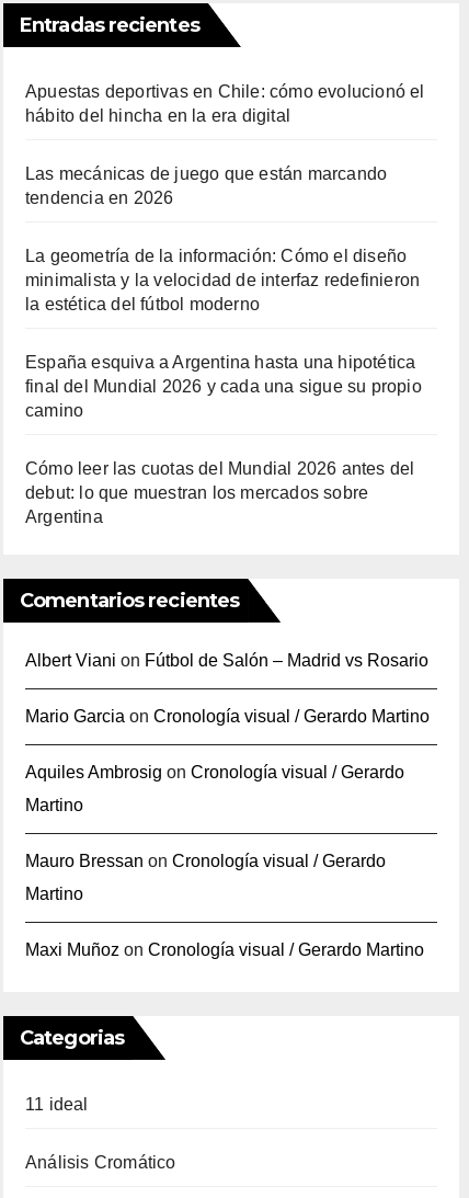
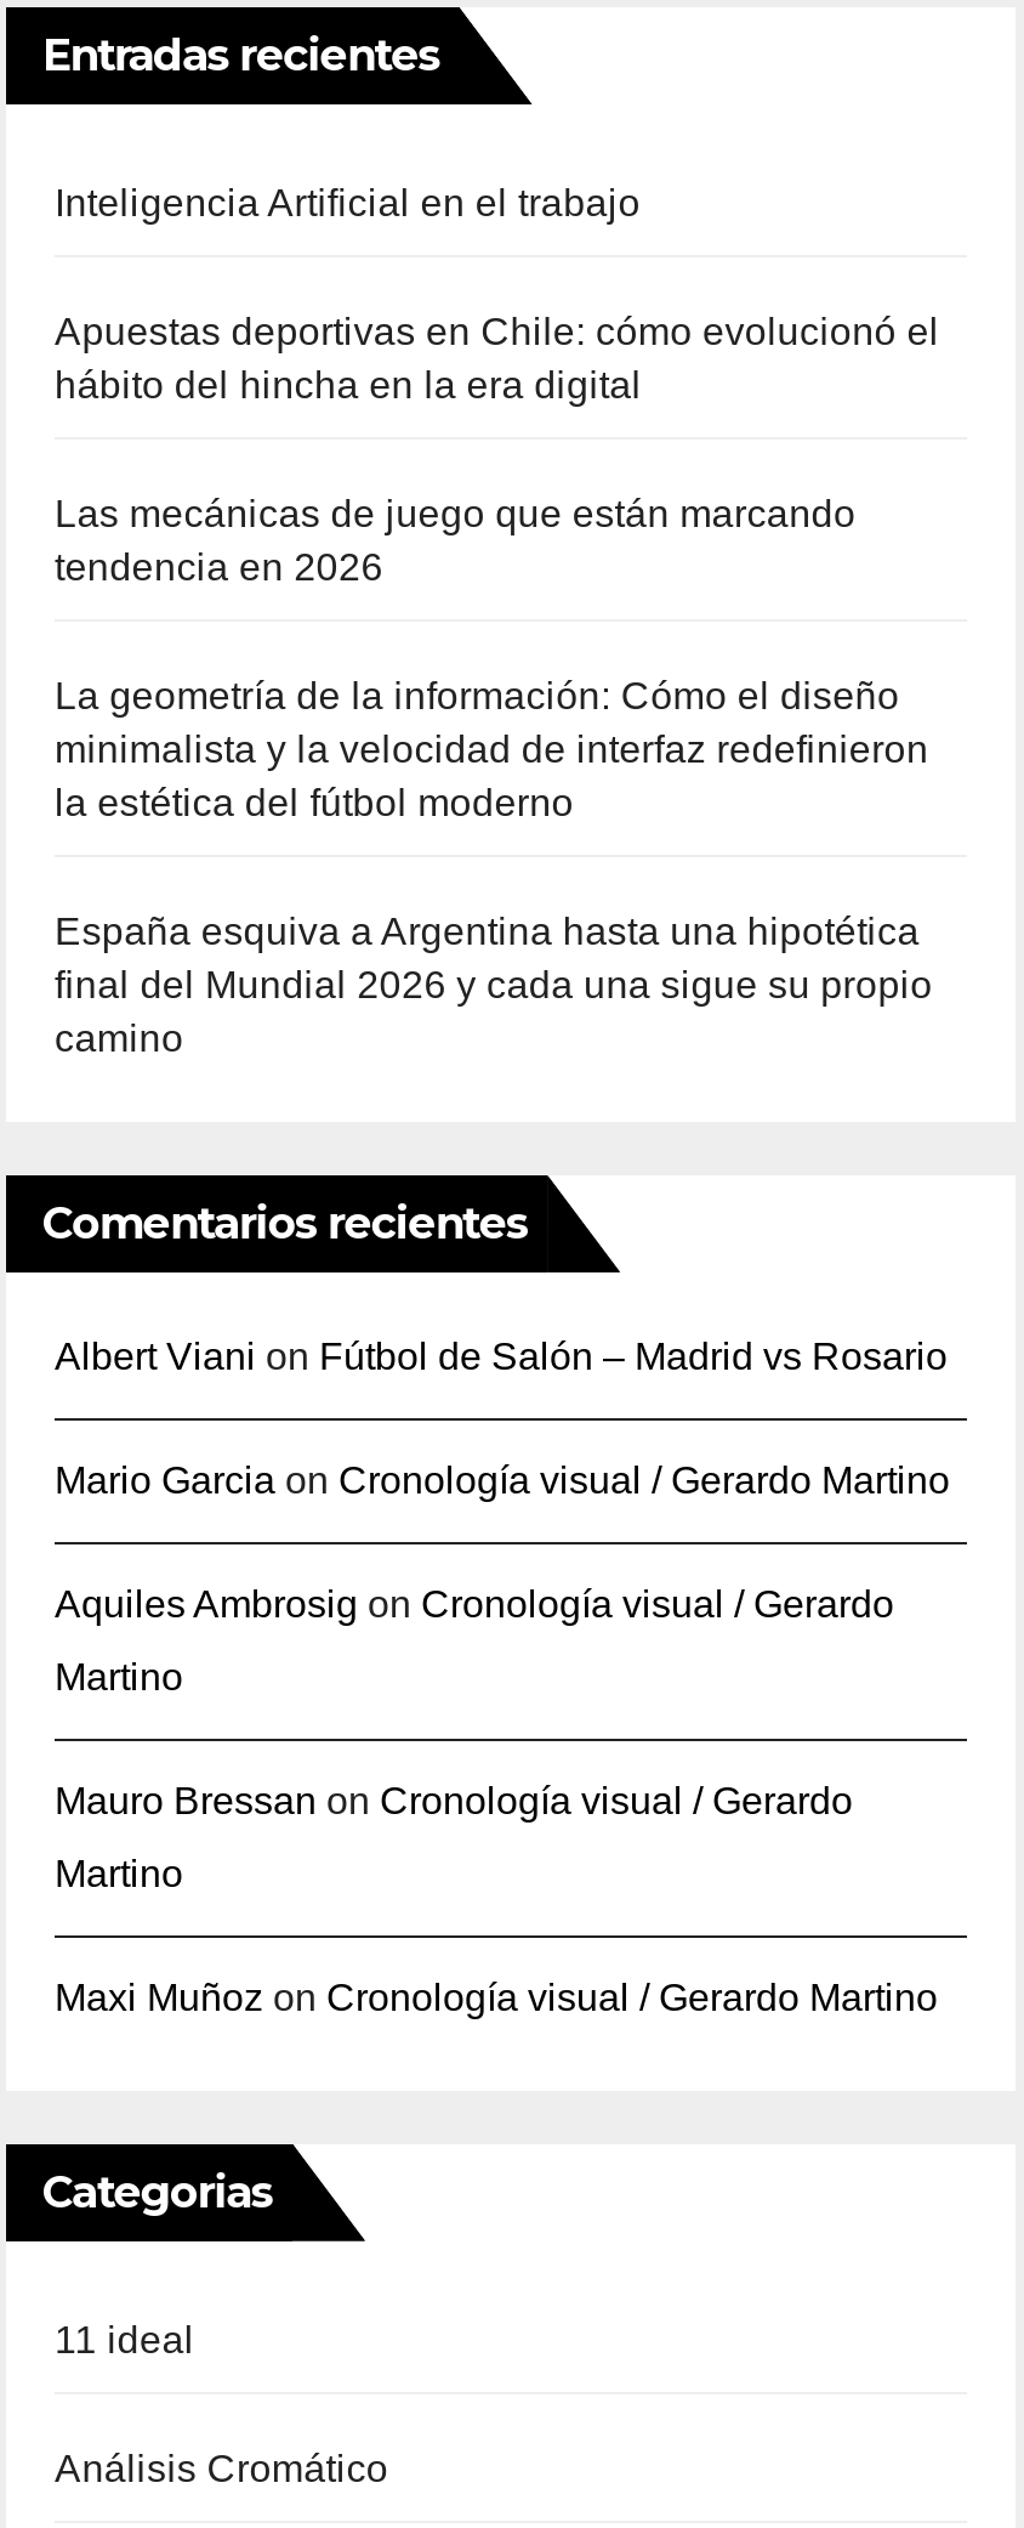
none -> [55,182,640,223] Inteligencia Artificial en el trabajo
moved [25,82,425,420] -> [55,311,939,1059]: Apuestas deportivas en Chile: cómo evolucionó el | hábito del hincha en la era digital | Las mecánicas de juego que están marcando | ... | final del Mundial 2026 y cada una sigue su propio | camino
[25,459,415,526] Cómo leer las cuotas del Mundial 2026 antes del | debut: lo que muestran los mercados sobre | Argentina -> none

